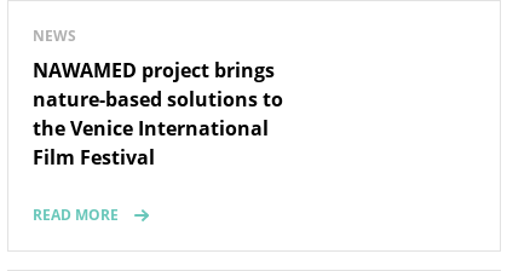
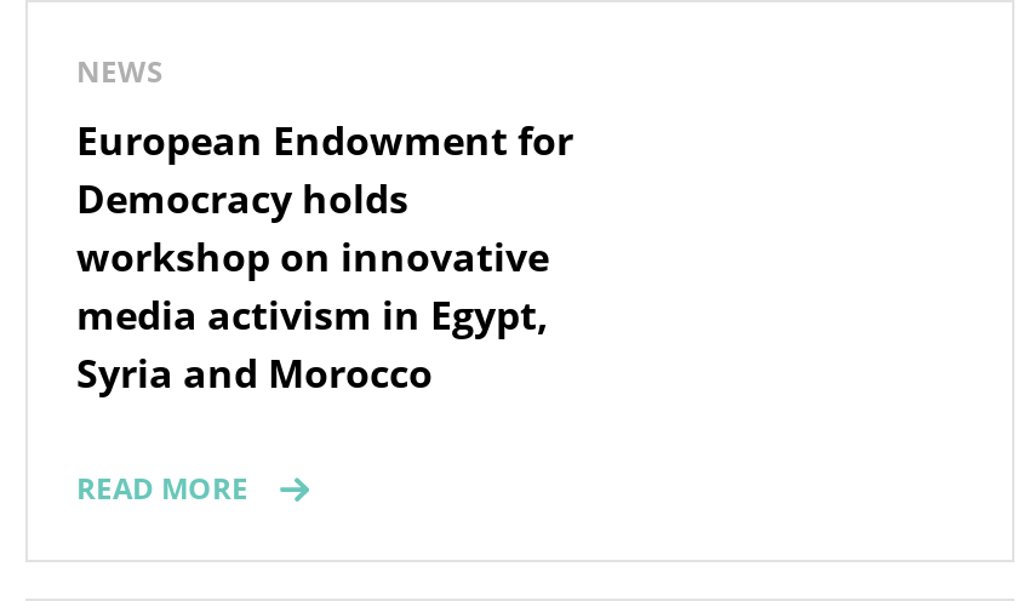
[33,57,283,171] NAWAMED project brings | nature-based solutions to | the Venice International | Film Festival -> [76,115,573,401] European Endowment for | Democracy holds | workshop on innovative | media activism in Egypt, | Syria and Morocco

